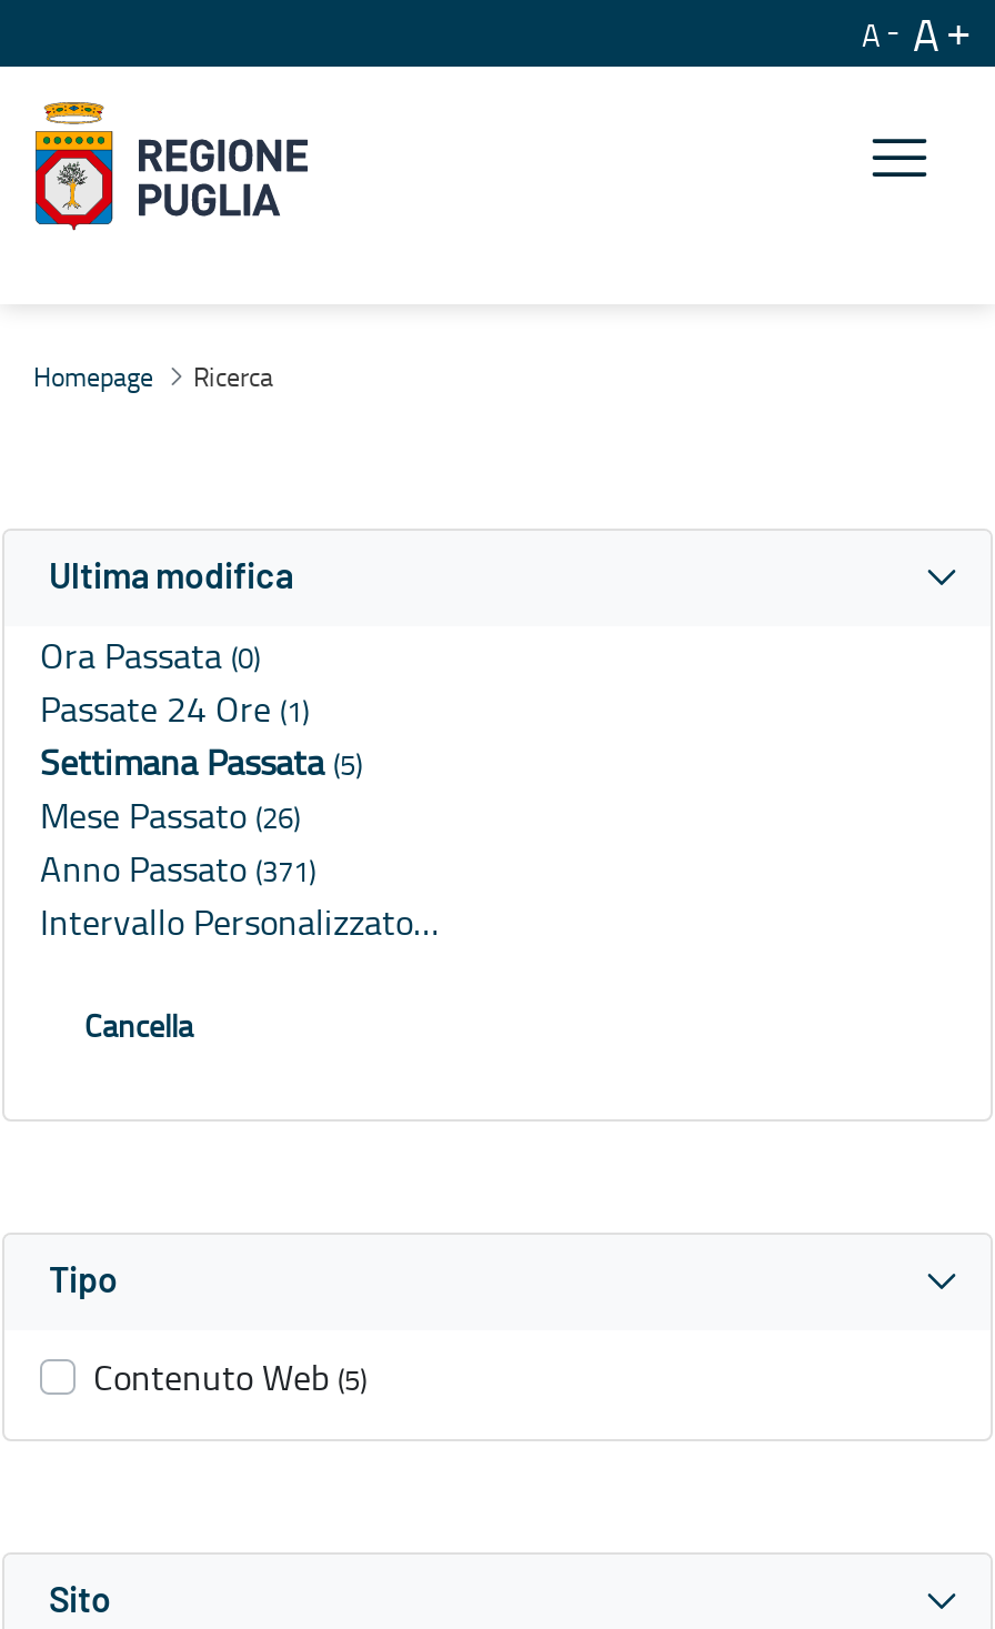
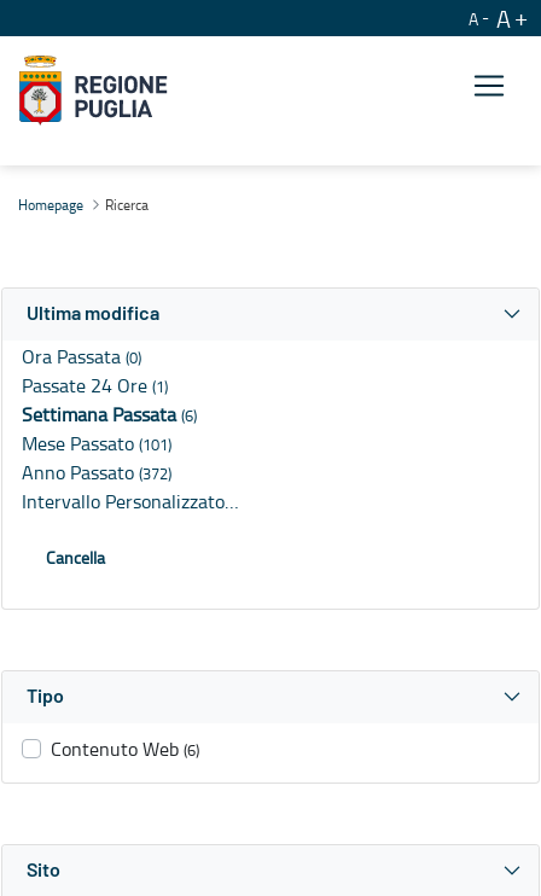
[40,738,362,787] Settimana Passata (5) -> [22,401,197,428] Settimana Passata (6)
[40,791,300,840] Mese Passato (26) -> [22,430,171,457] Mese Passato (101)
[40,845,315,893] Anno Passato (371) -> [22,459,171,486] Anno Passato (372)
[93,1353,366,1402] Contenuto Web (5) -> [51,736,199,762] Contenuto Web (6)

